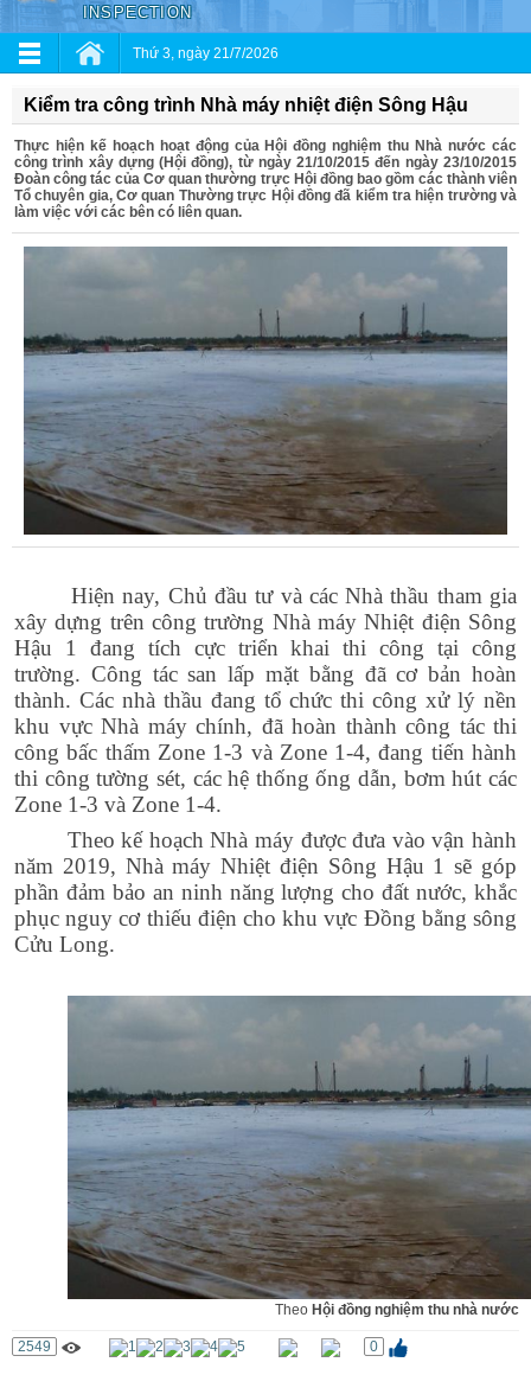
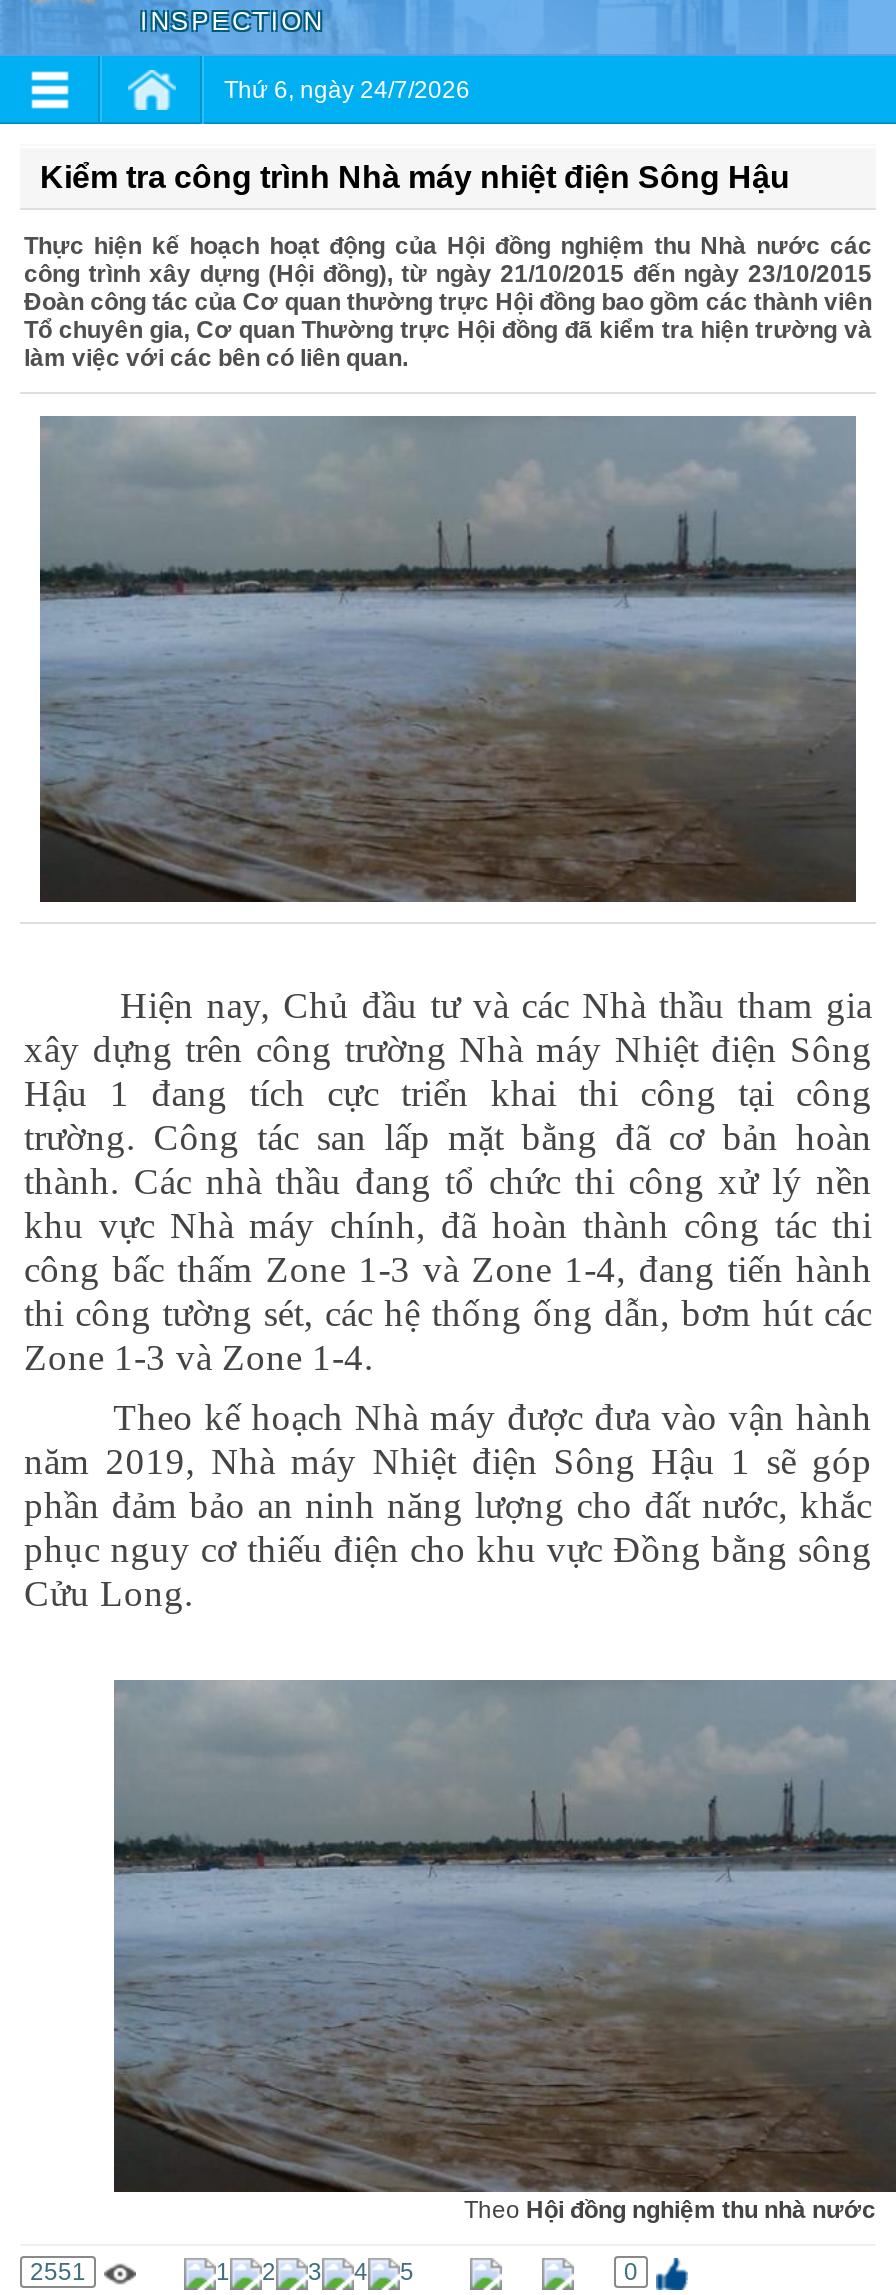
[133,45,279,62] Thứ 3, ngày 21/7/2026 -> [224,76,470,104] Thứ 6, ngày 24/7/2026
[18,1338,51,1355] 2549 -> [30,2258,86,2286] 2551

